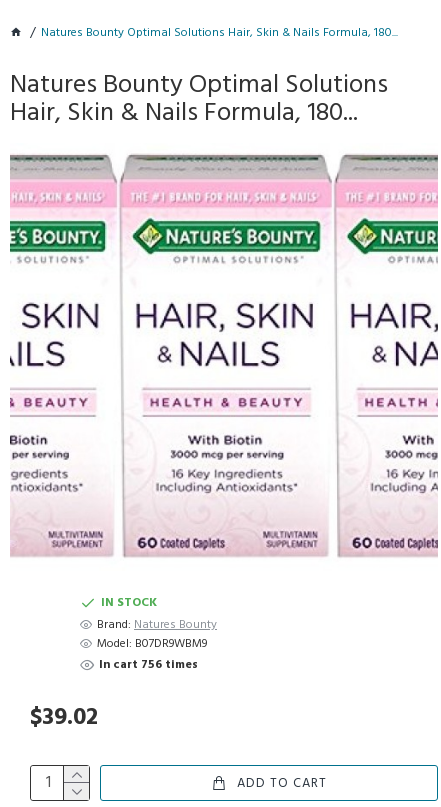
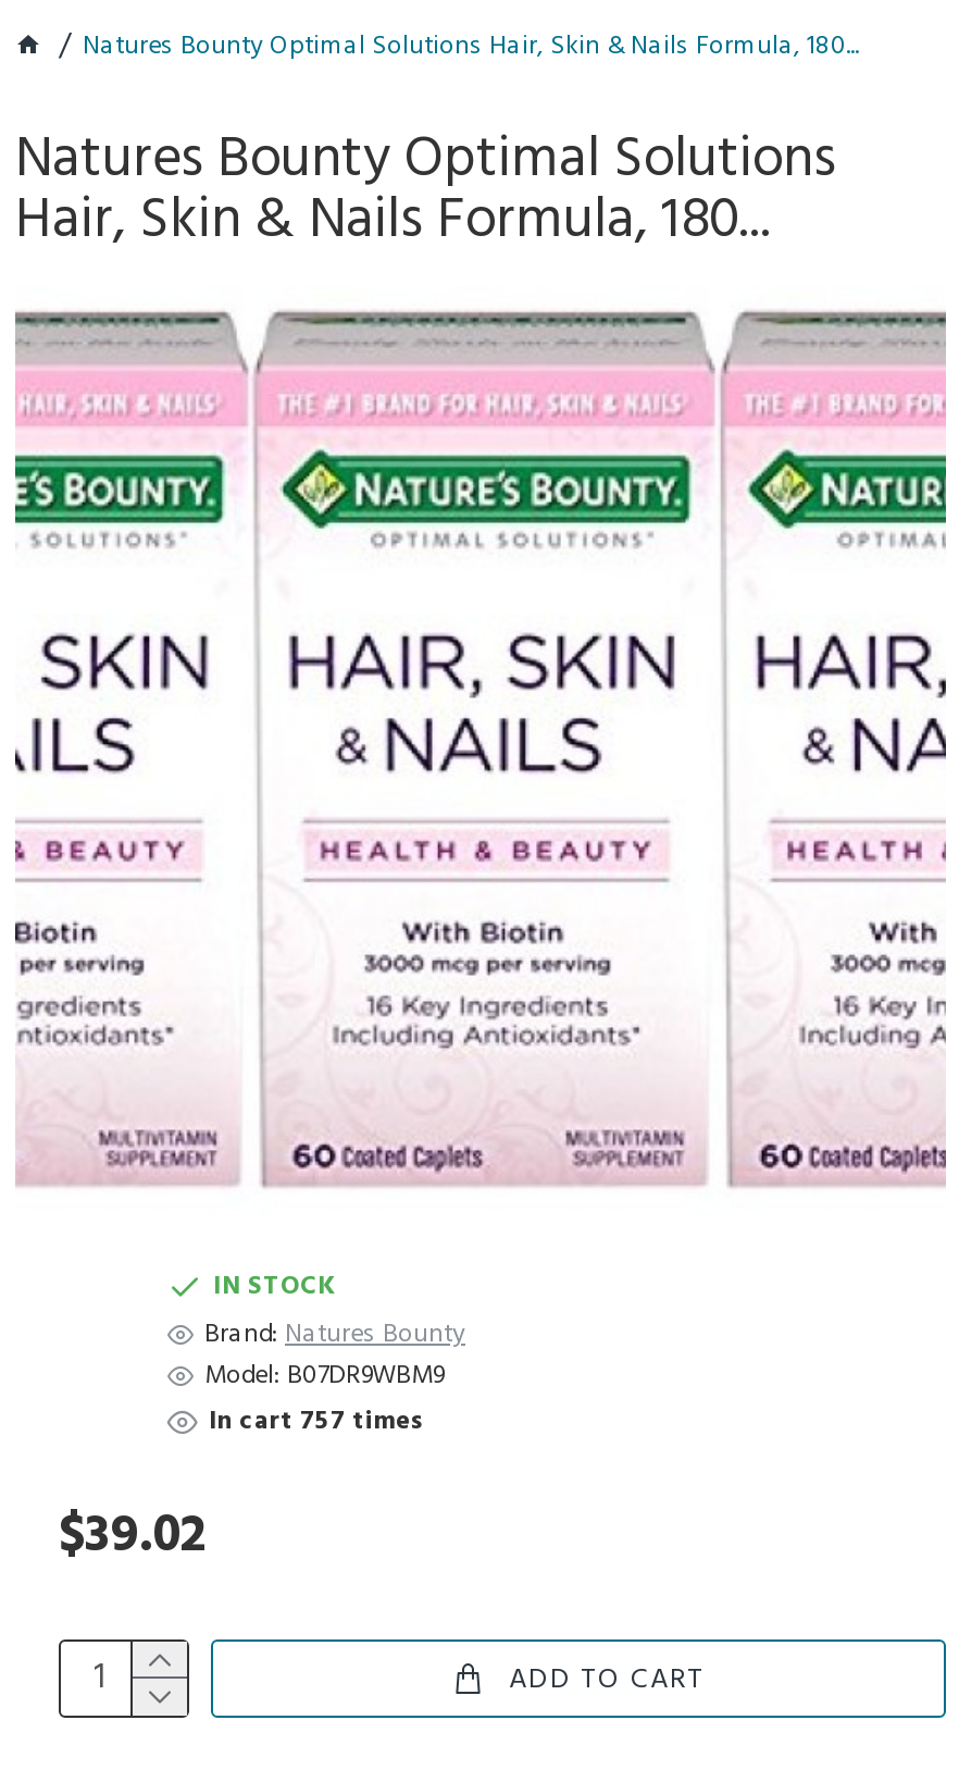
[99,654,198,674] In cart 756 times -> [209,1399,424,1443] In cart 757 times

